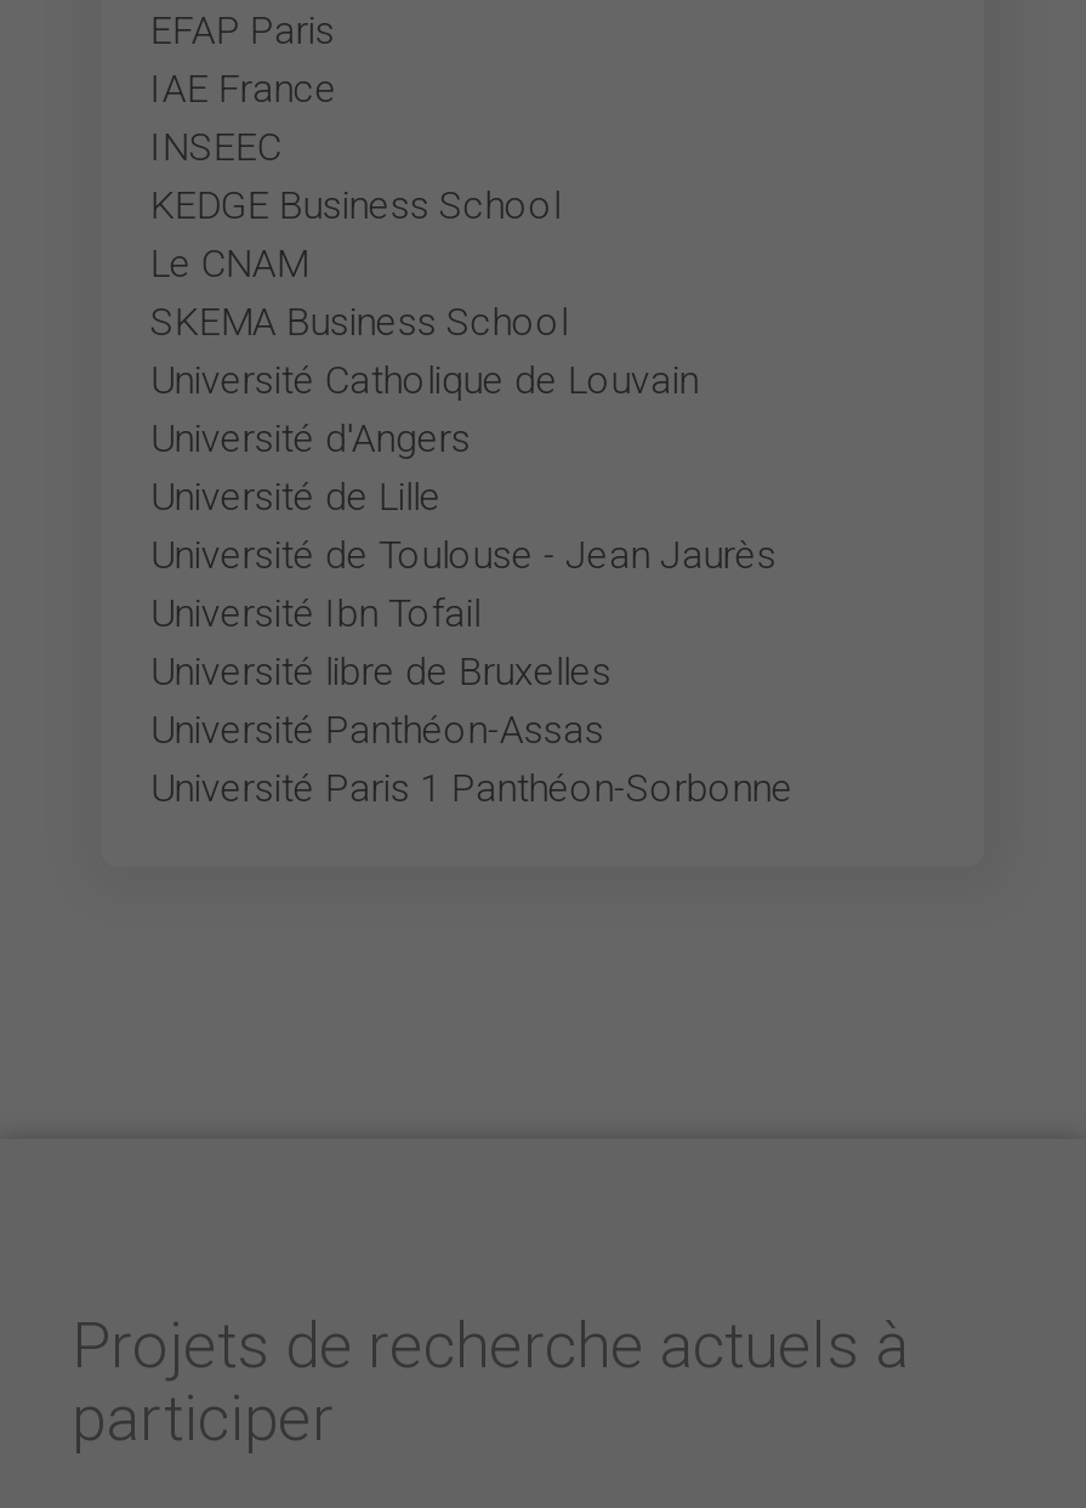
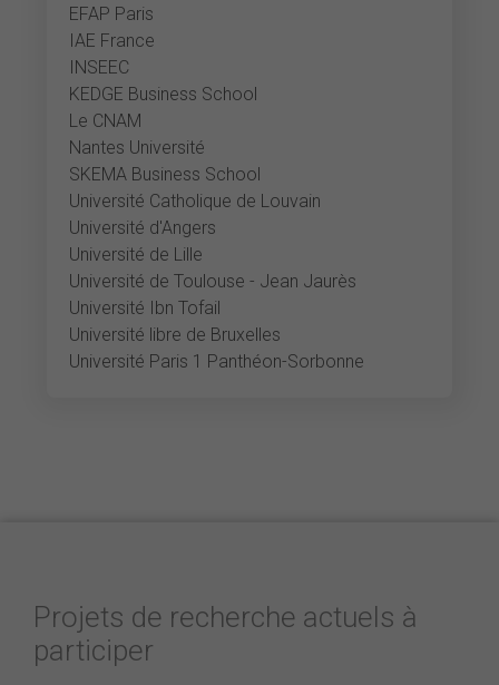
none -> [70,137,205,158] Nantes Université
moved [150,299,776,695] -> [70,164,357,345]: SKEMA Business School | Université Catholique de Louvain | Université d'Angers | Université de Lille | Université de Toulouse - Jean Jaurès | Université Ibn Tofail | Université libre de Bruxelles
[150,707,604,753] Université Panthéon-Assas -> none

